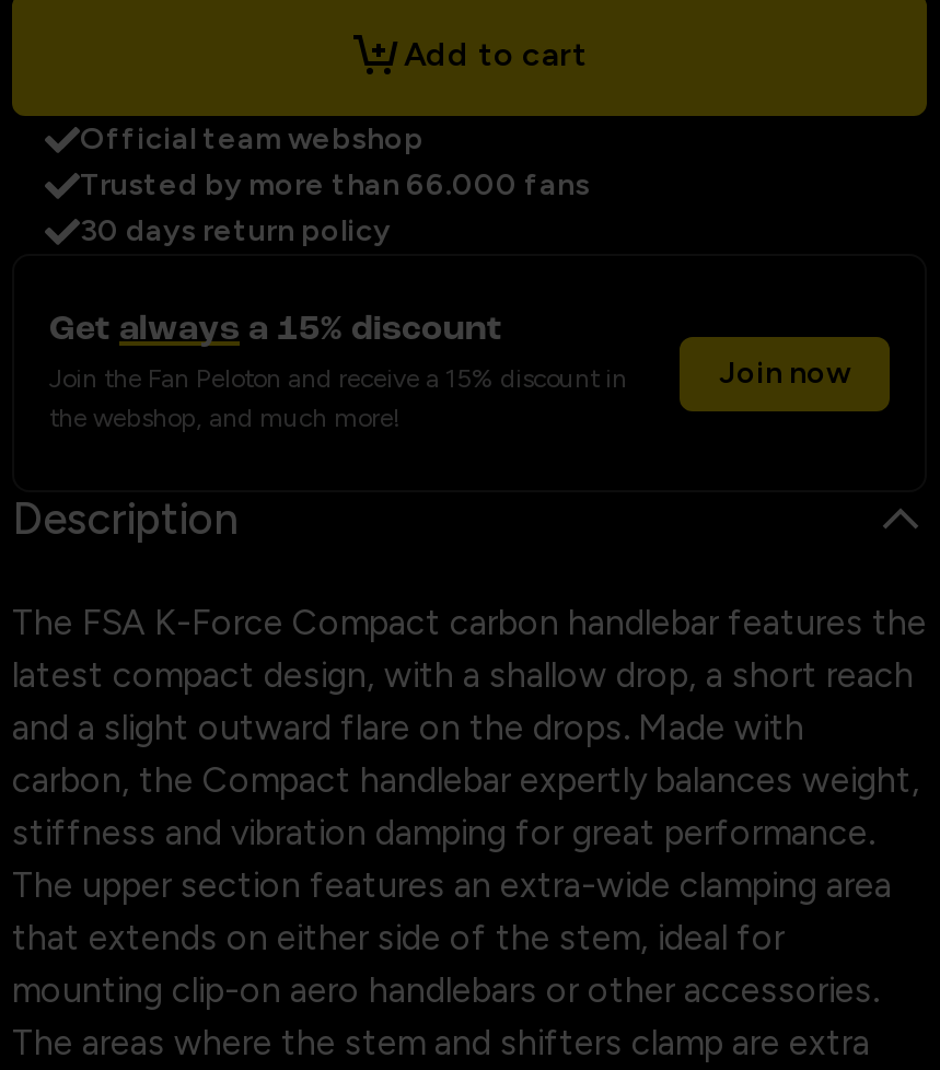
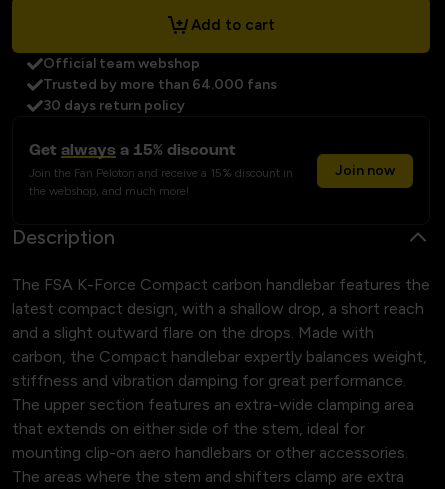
[80,167,590,204] Trusted by more than 66.000 fans -> [43,76,277,93] Trusted by more than 64.000 fans

